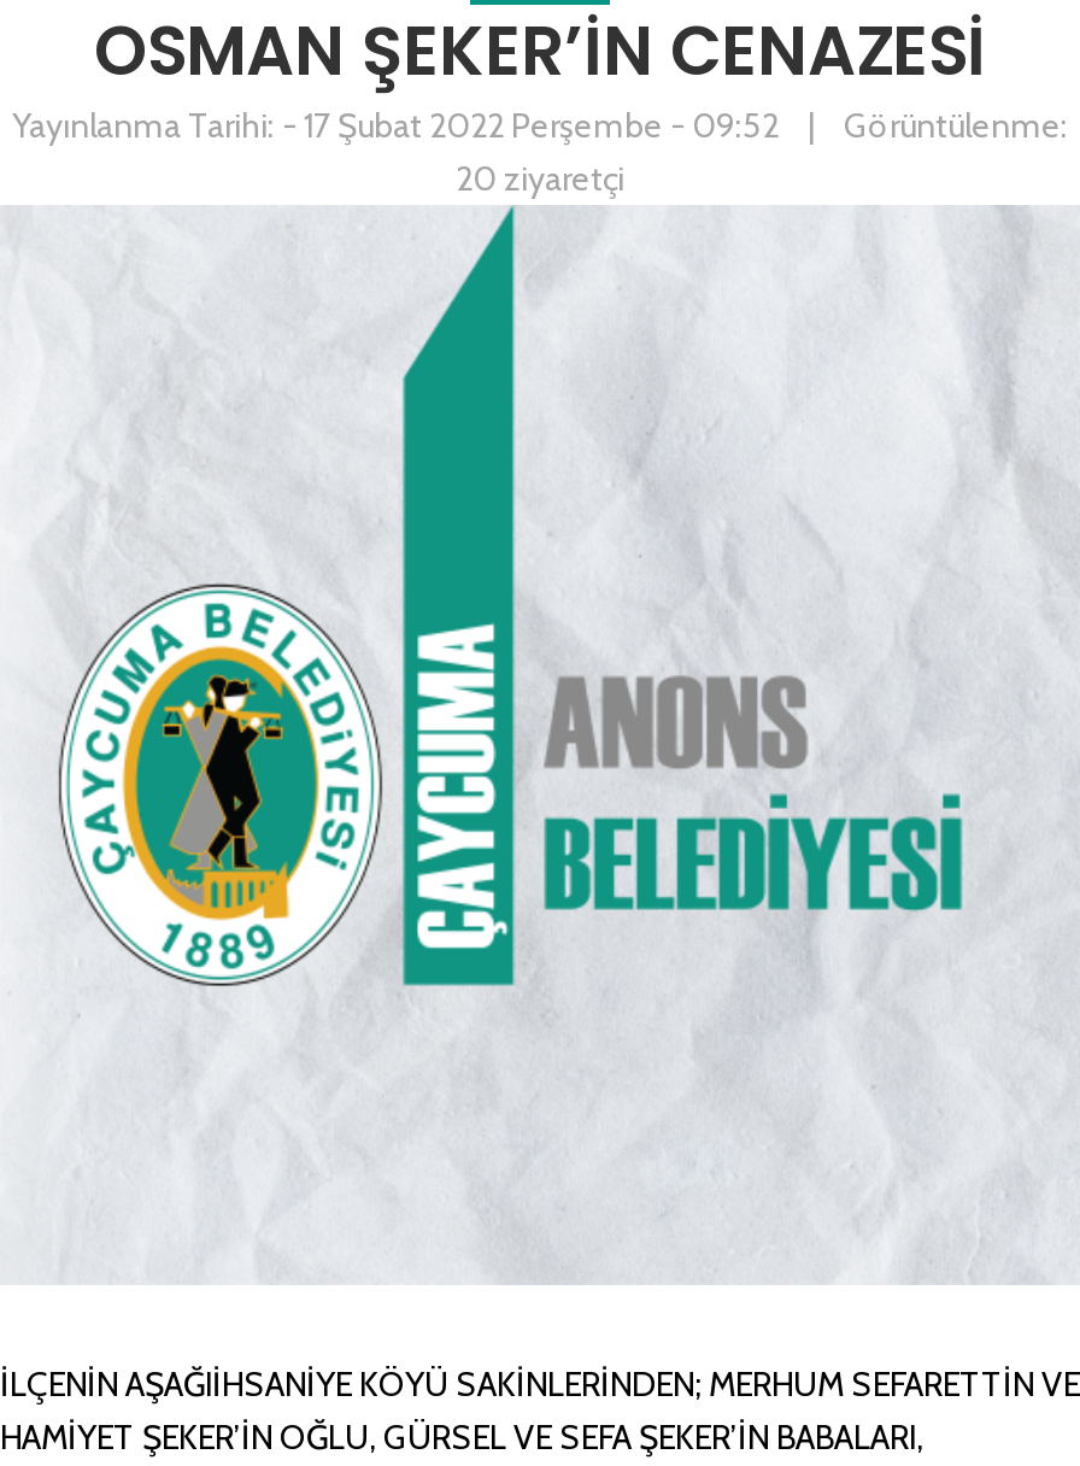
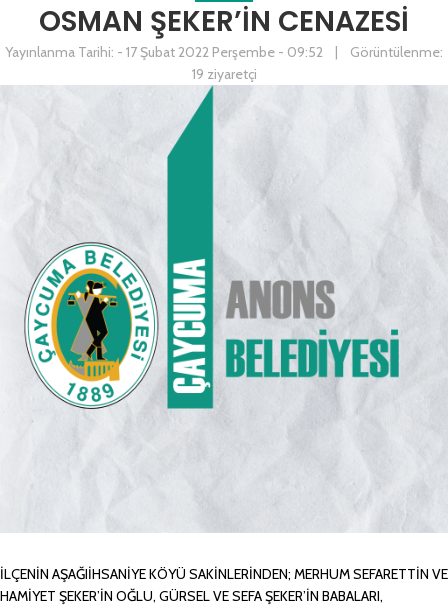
[456,158,624,201] 20 ziyaretçi -> [191,65,256,83] 19 ziyaretçi

